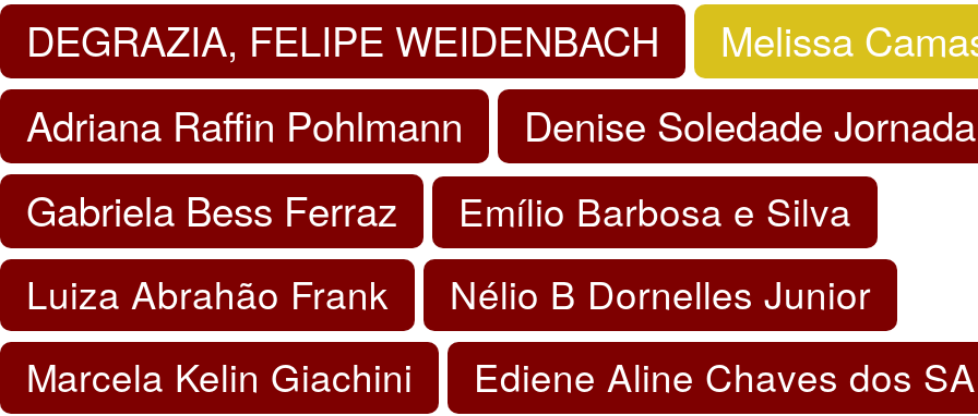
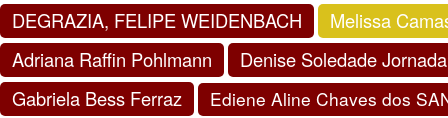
[26,182,871,402] Emílio Barbosa e Silva | Luiza Abrahão Frank | Nélio B Dornelles Junior | Marcela Kelin Giachini -> none

